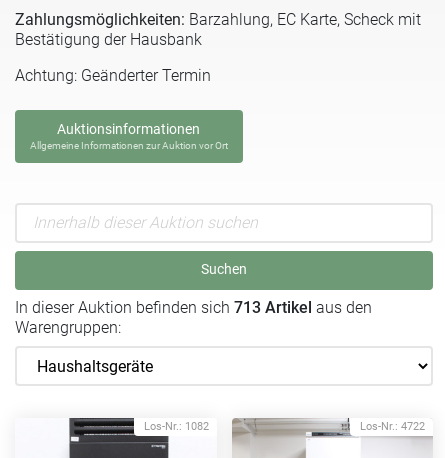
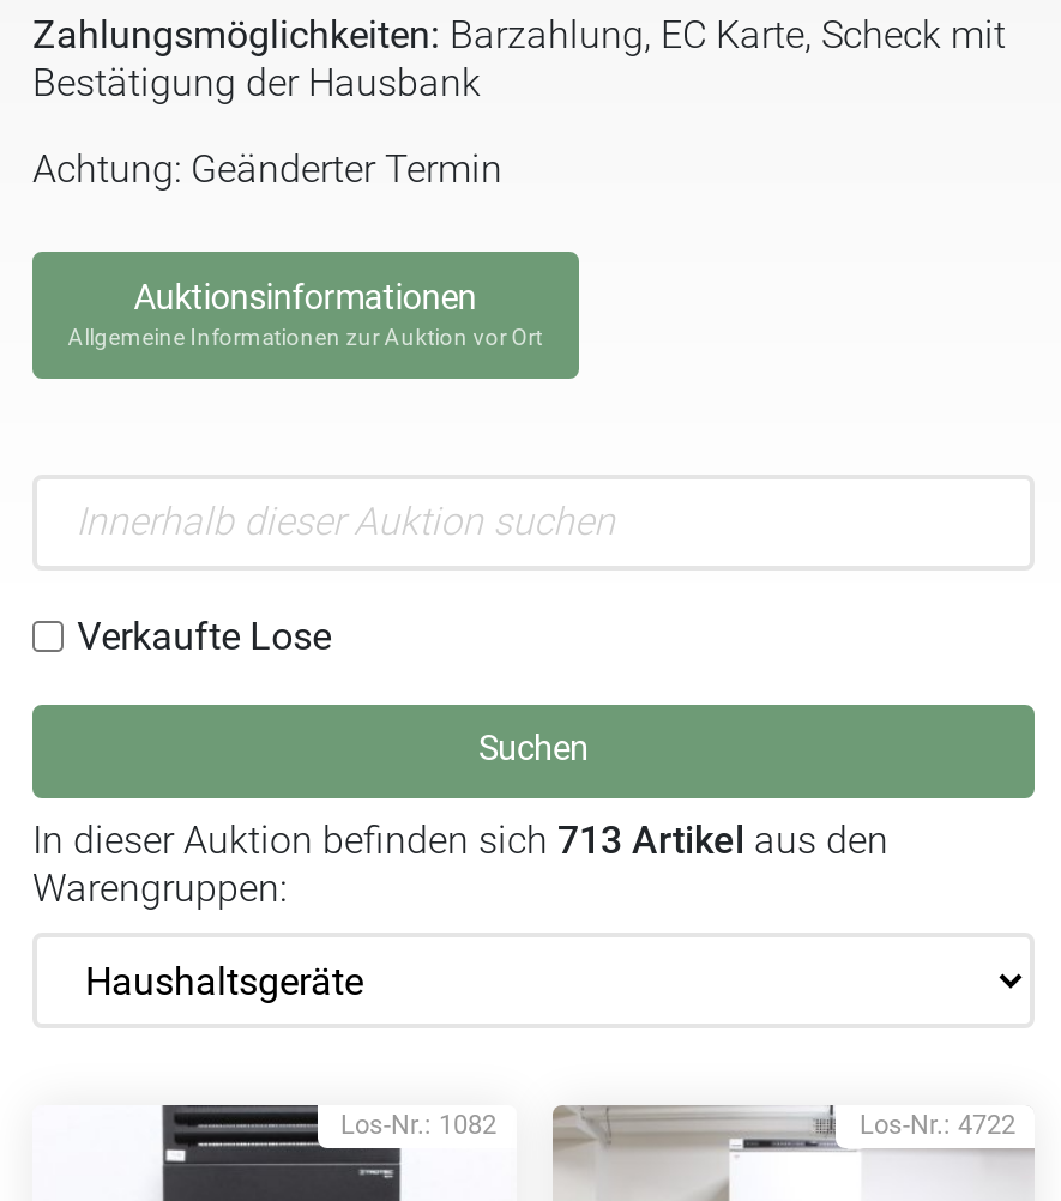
none -> [77,613,331,658] Verkaufte Lose

